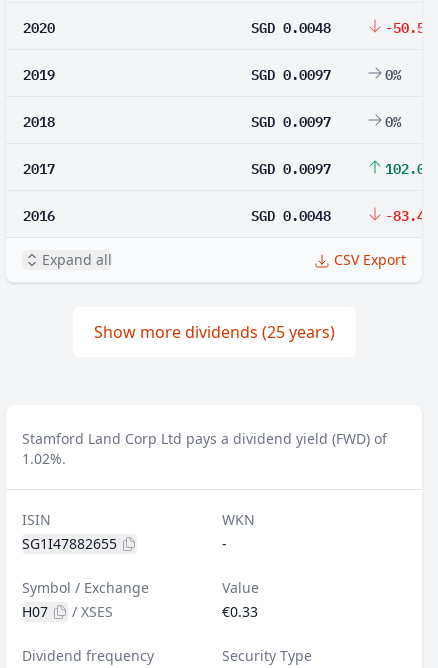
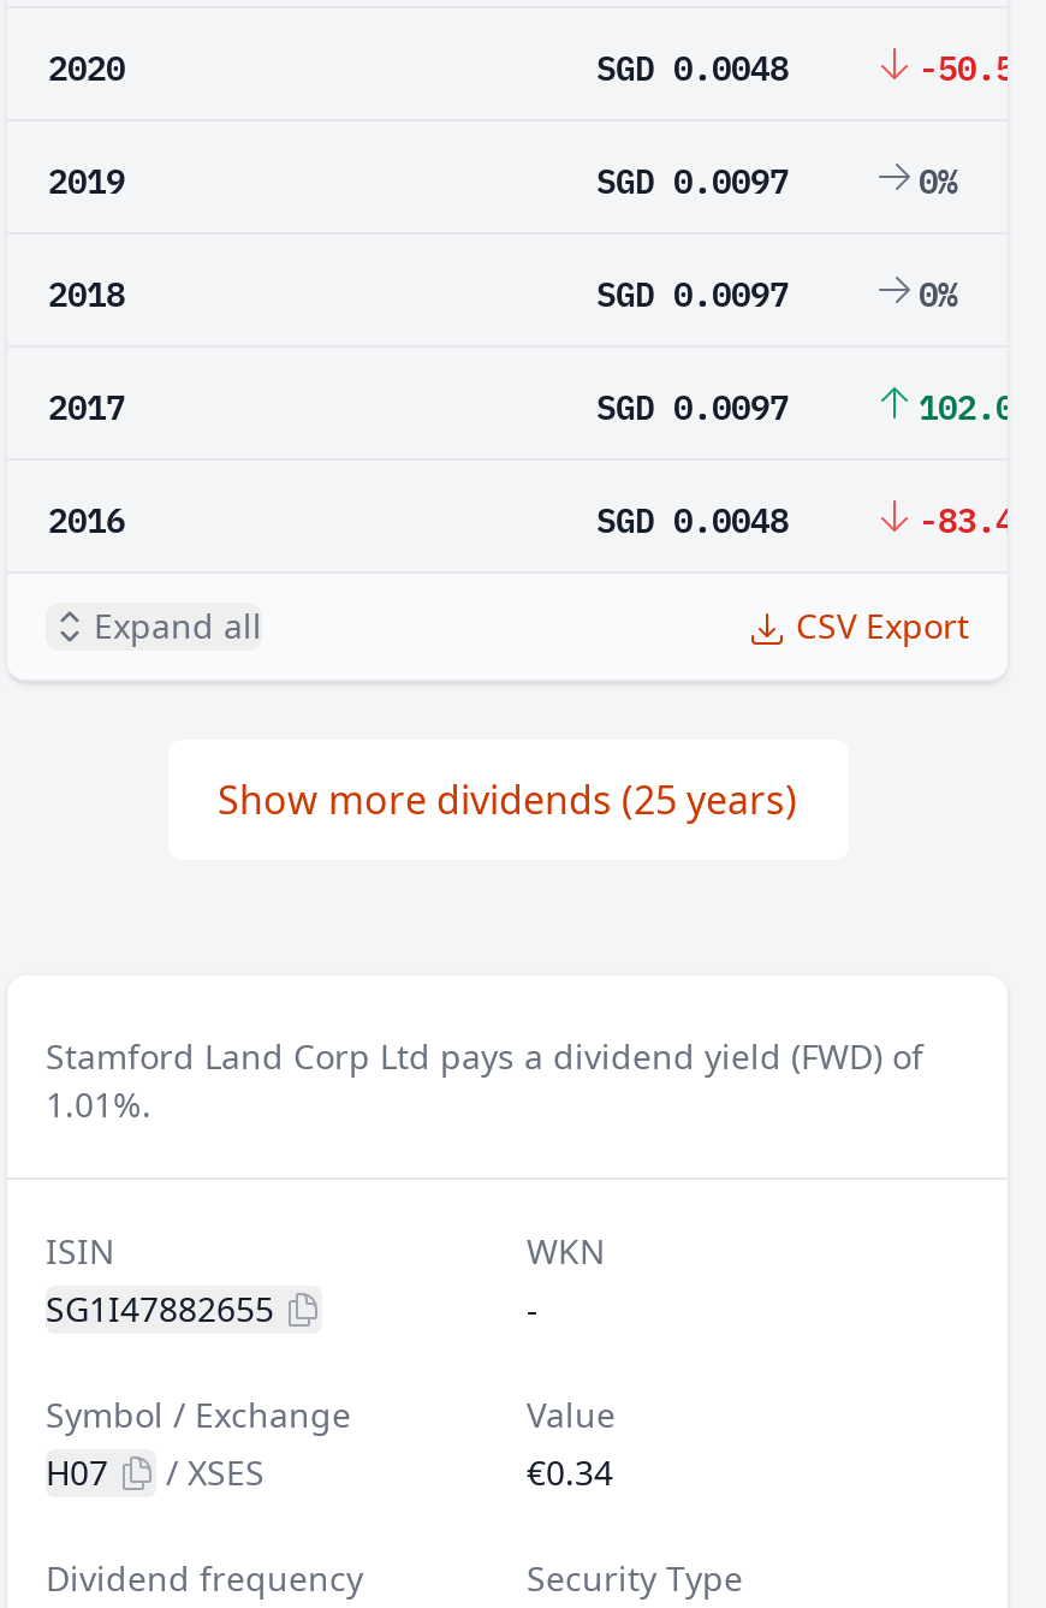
[22,449,66,468] 1.02%. -> [46,1081,151,1127] 1.01%.
[222,602,258,621] €0.33 -> [527,1449,613,1495] €0.34

